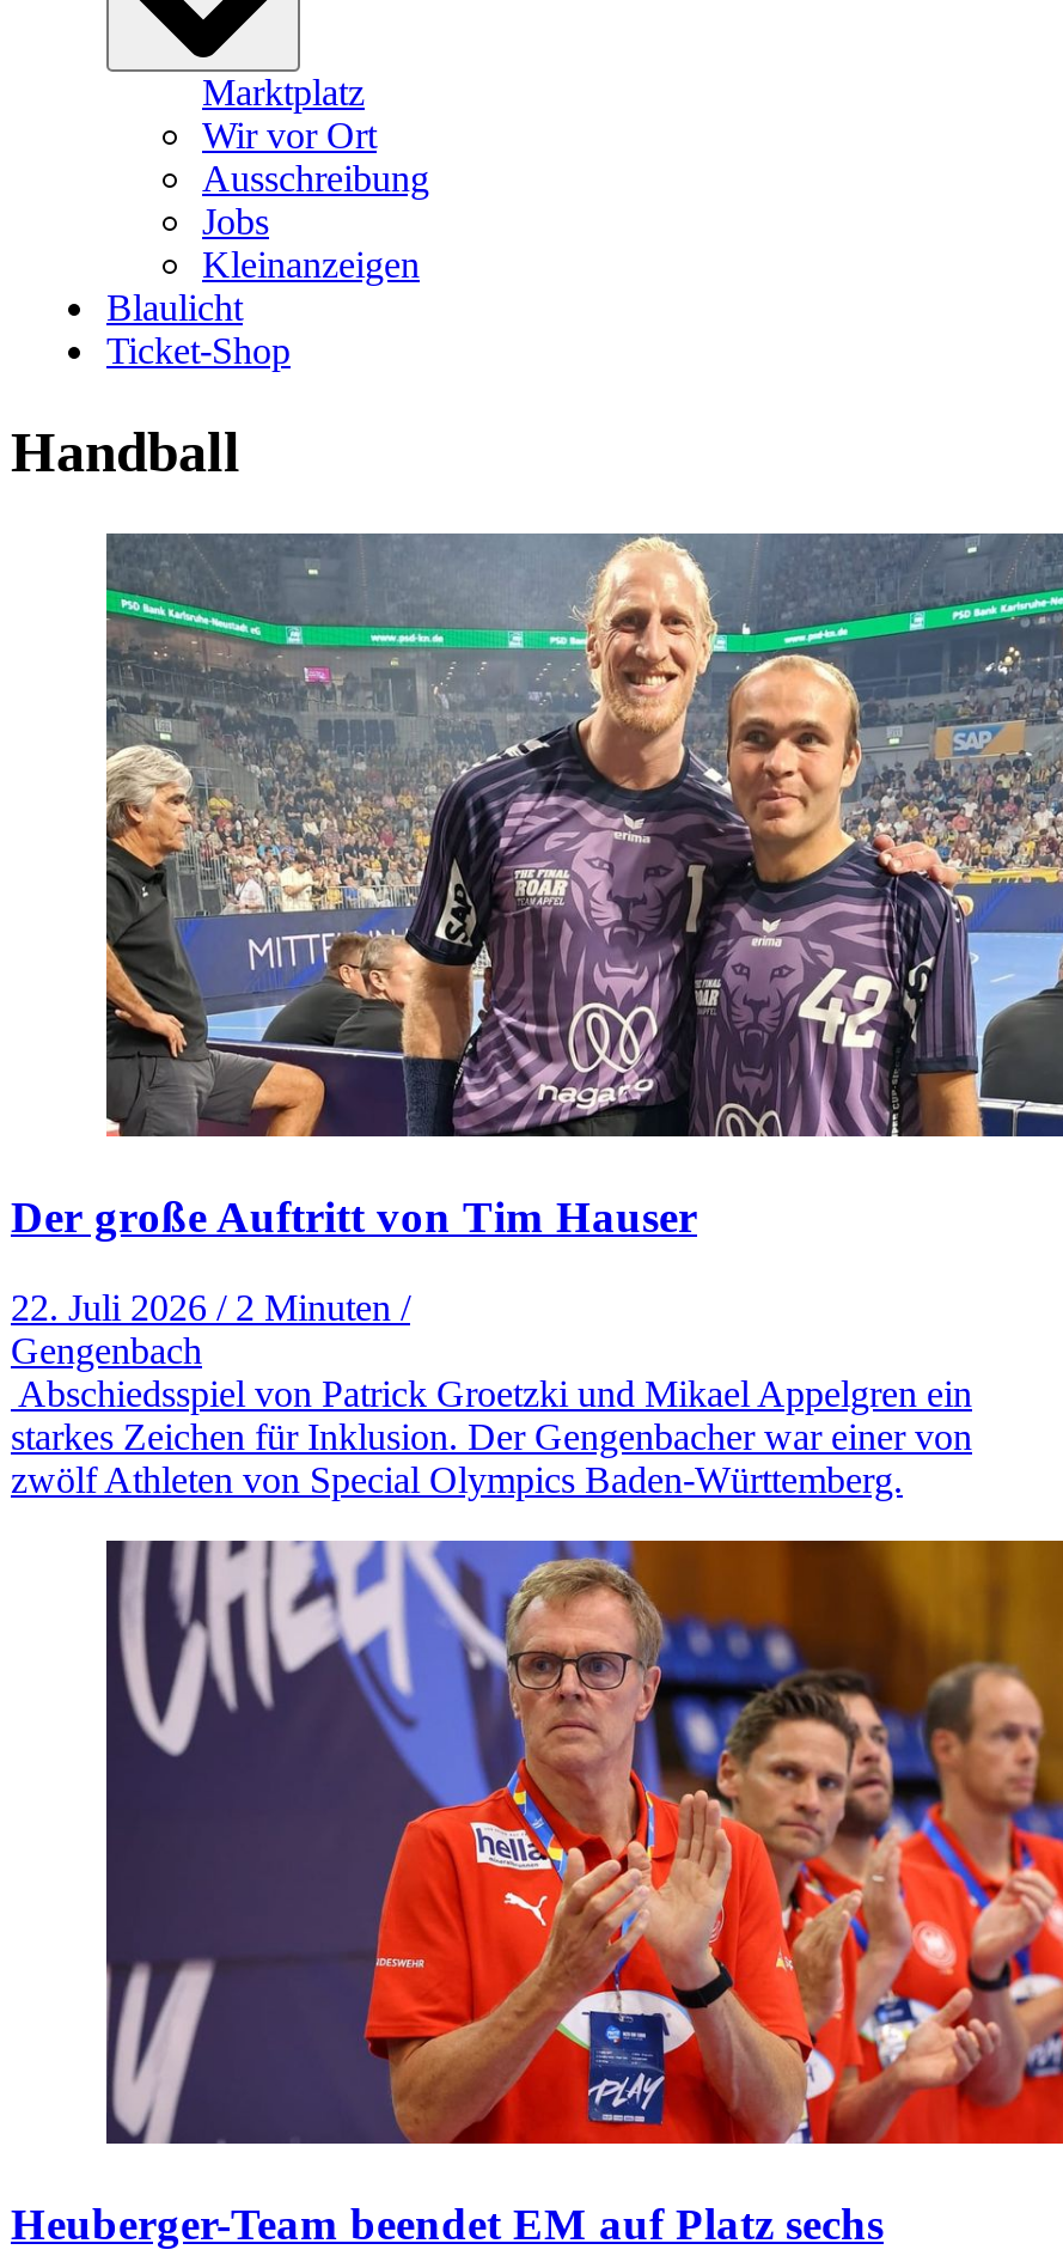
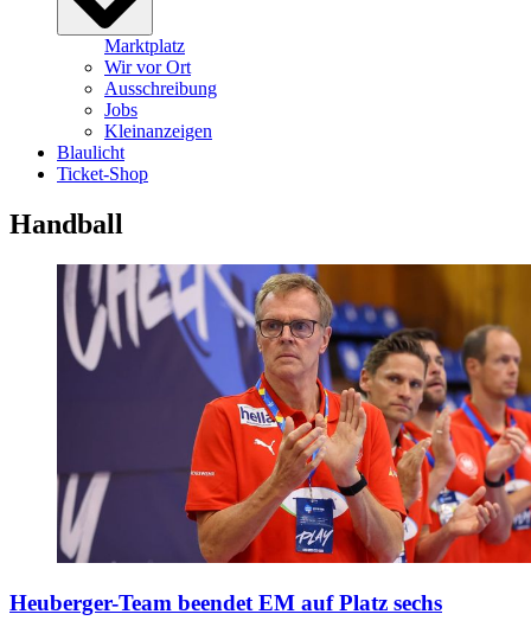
[11,531,1056,1501] [image] | Der große Auftritt von Tim Hauser | 22. Juli 2026 / 2 Minuten / | Gengenbach | Abschiedsspiel von Patrick Groetzki und Mikael Appelgren ein | starkes Zeichen für Inklusion. Der Gengenbacher war einer von | zwölf Athleten von Special Olympics Baden-Württemberg. -> none

